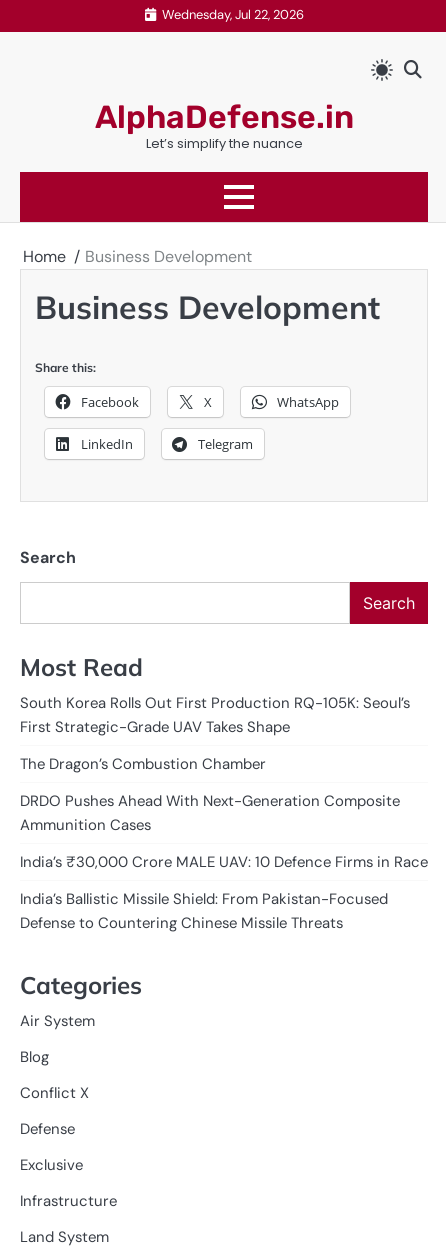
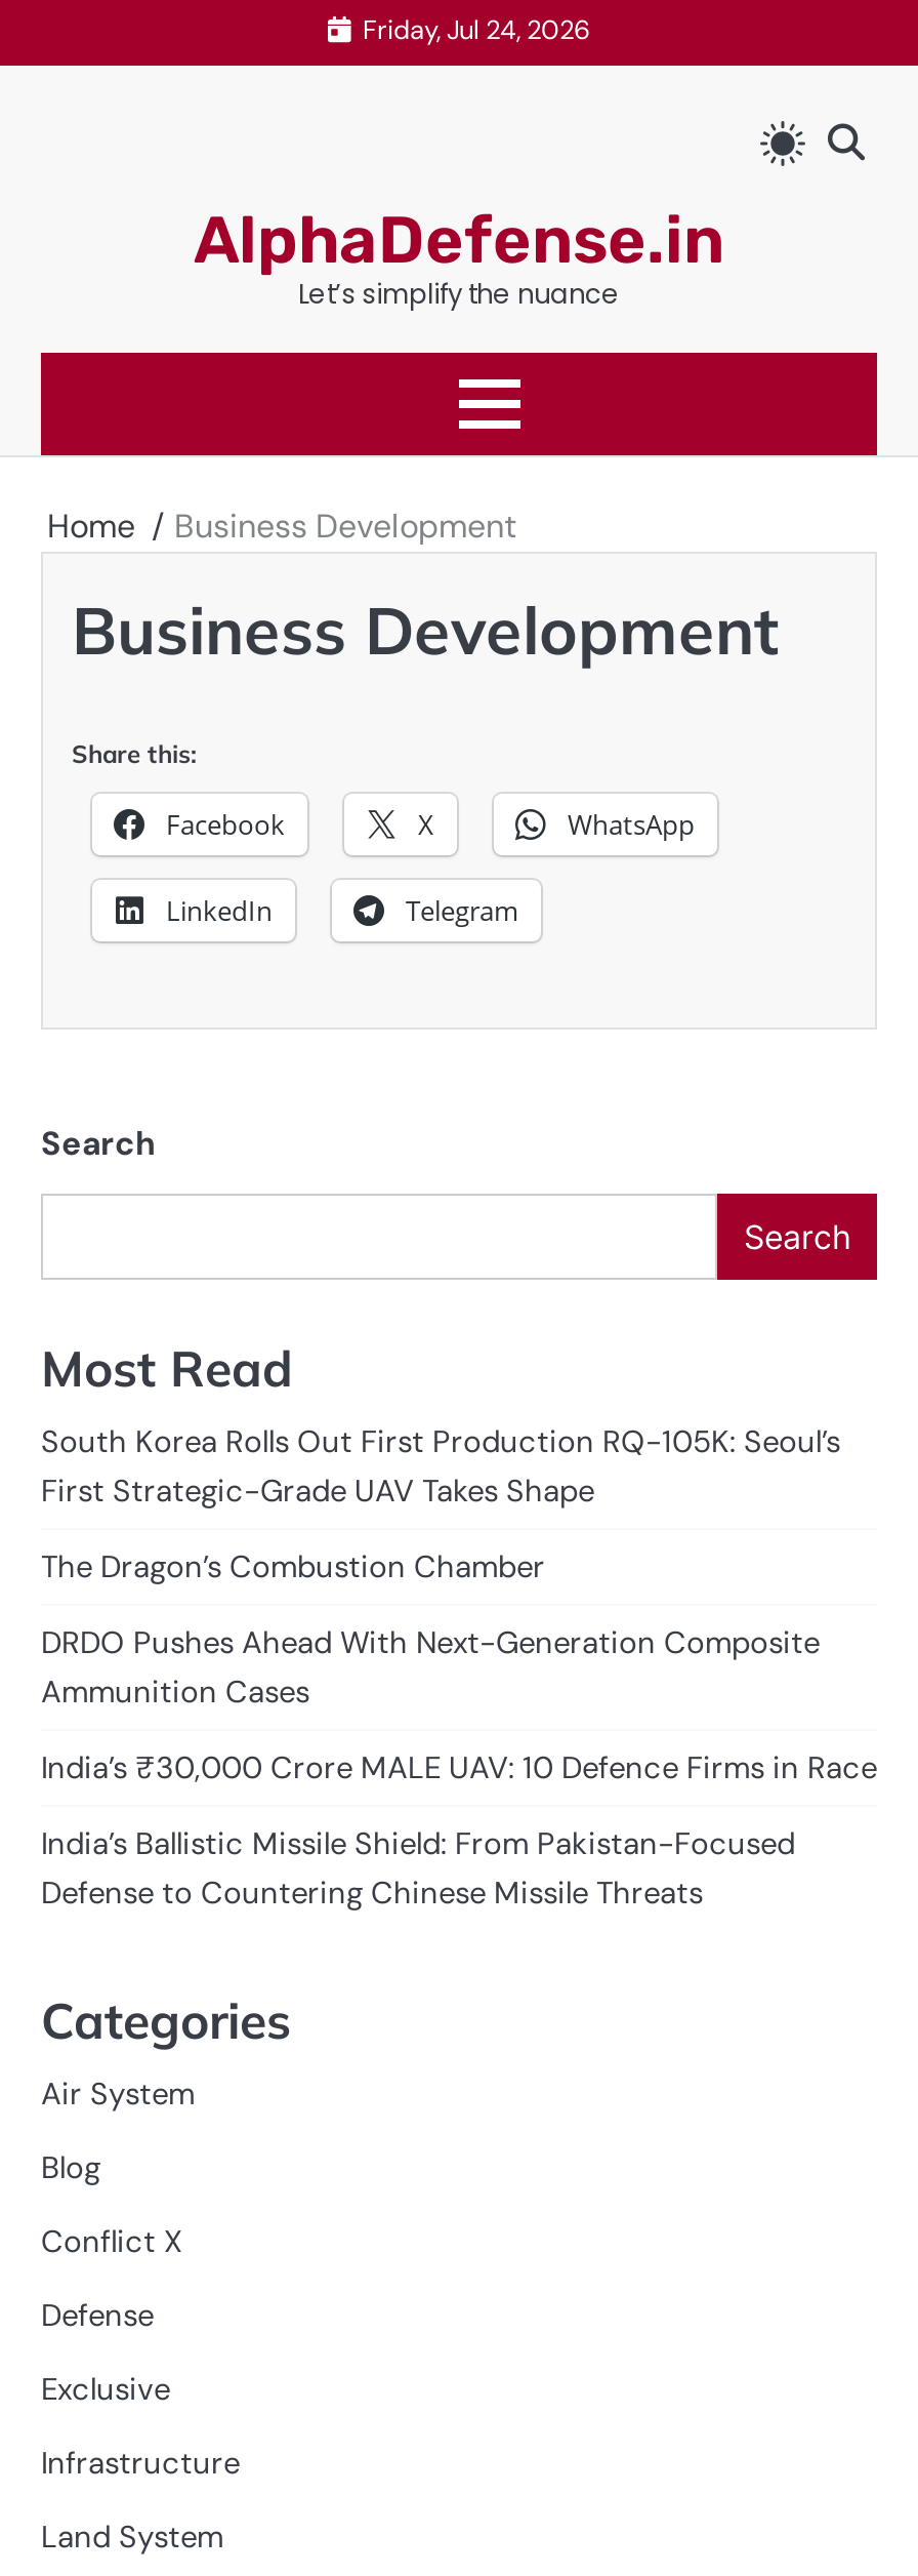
[161,5,303,22] Wednesday, Jul 22, 2026 -> [363,11,590,46] Friday, Jul 24, 2026

